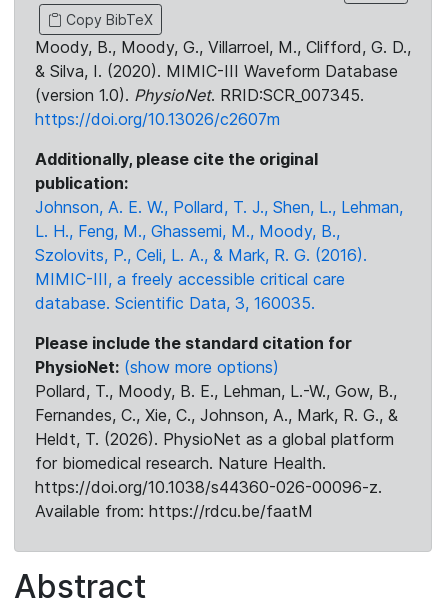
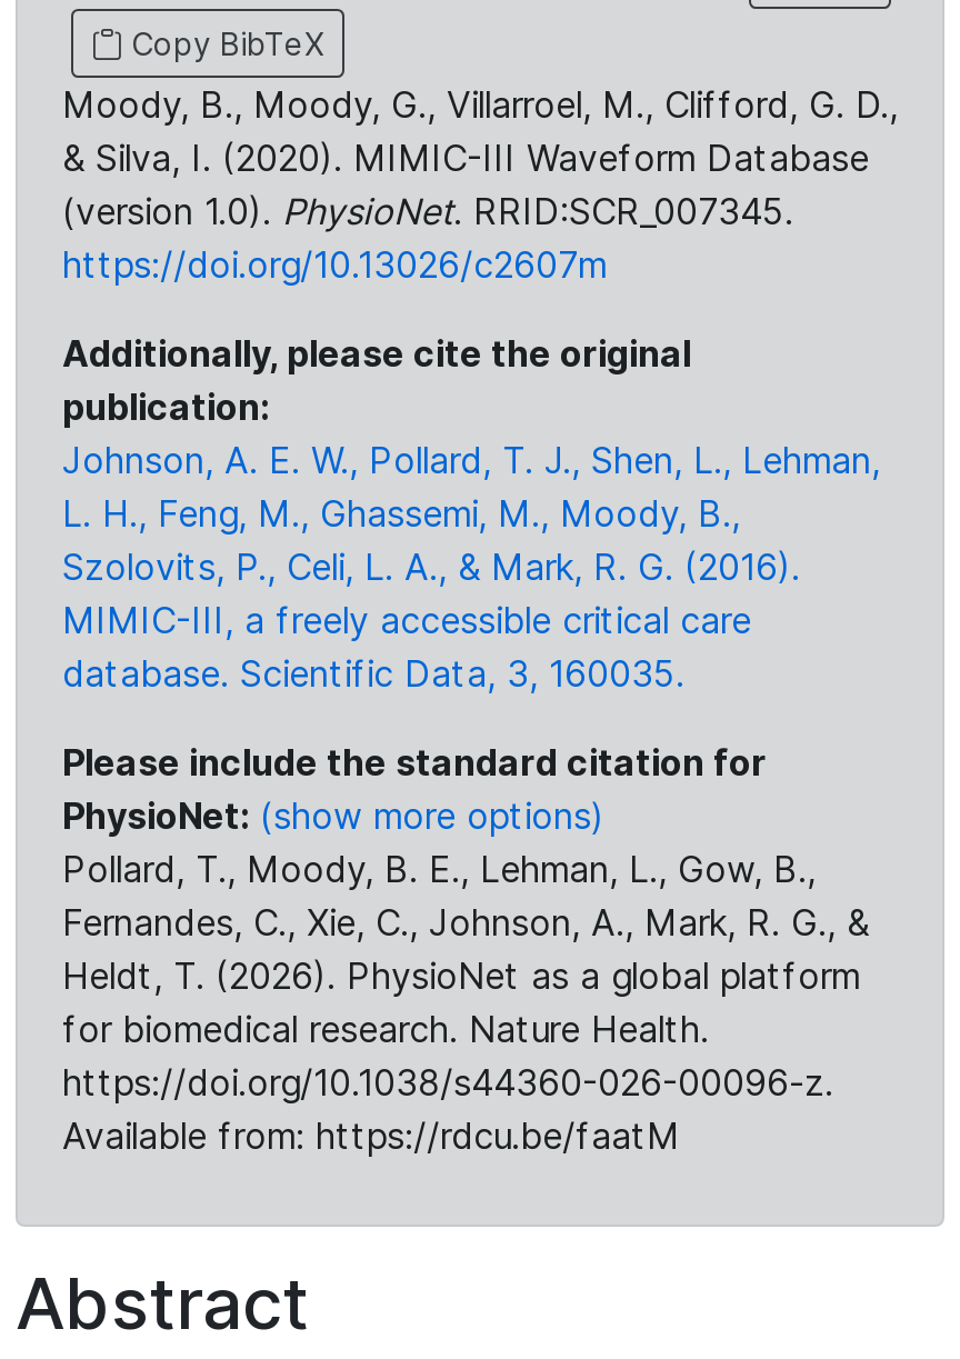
[35,381,397,401] Pollard, T., Moody, B. E., Lehman, L.-W., Gow, B., -> [62,847,816,891] Pollard, T., Moody, B. E., Lehman, L., Gow, B.,

